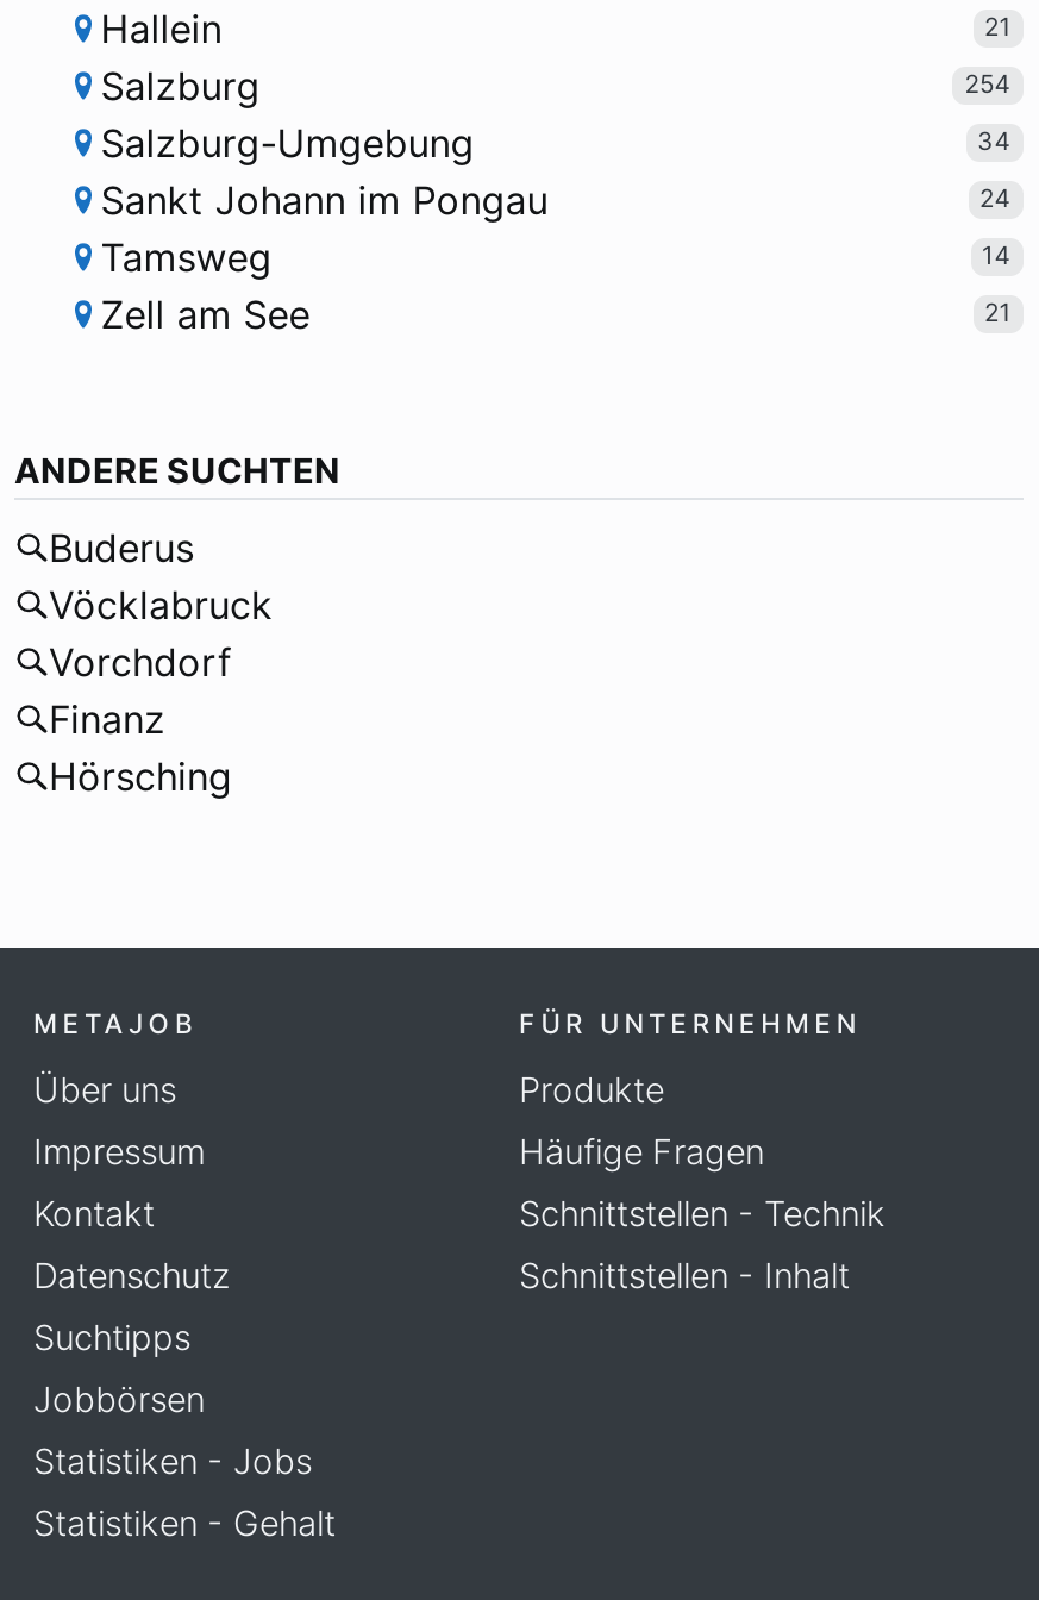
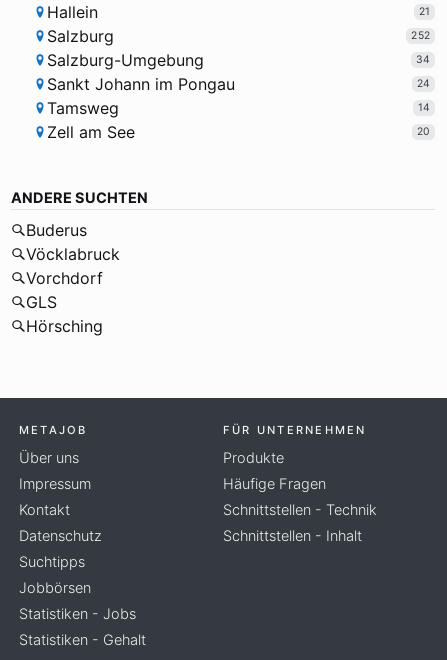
[964,69,1012,100] 254 -> [411,29,430,42] 252
[984,298,1012,329] 21 -> [416,125,430,138] 20
[49,695,165,743] Finanz -> [25,292,56,312] GLS

